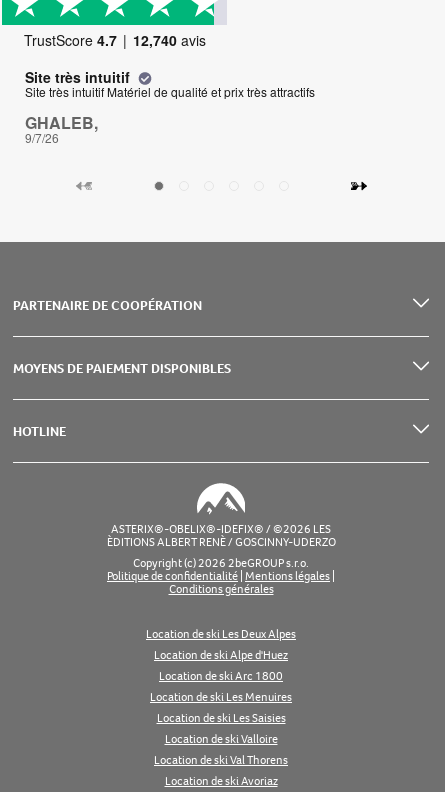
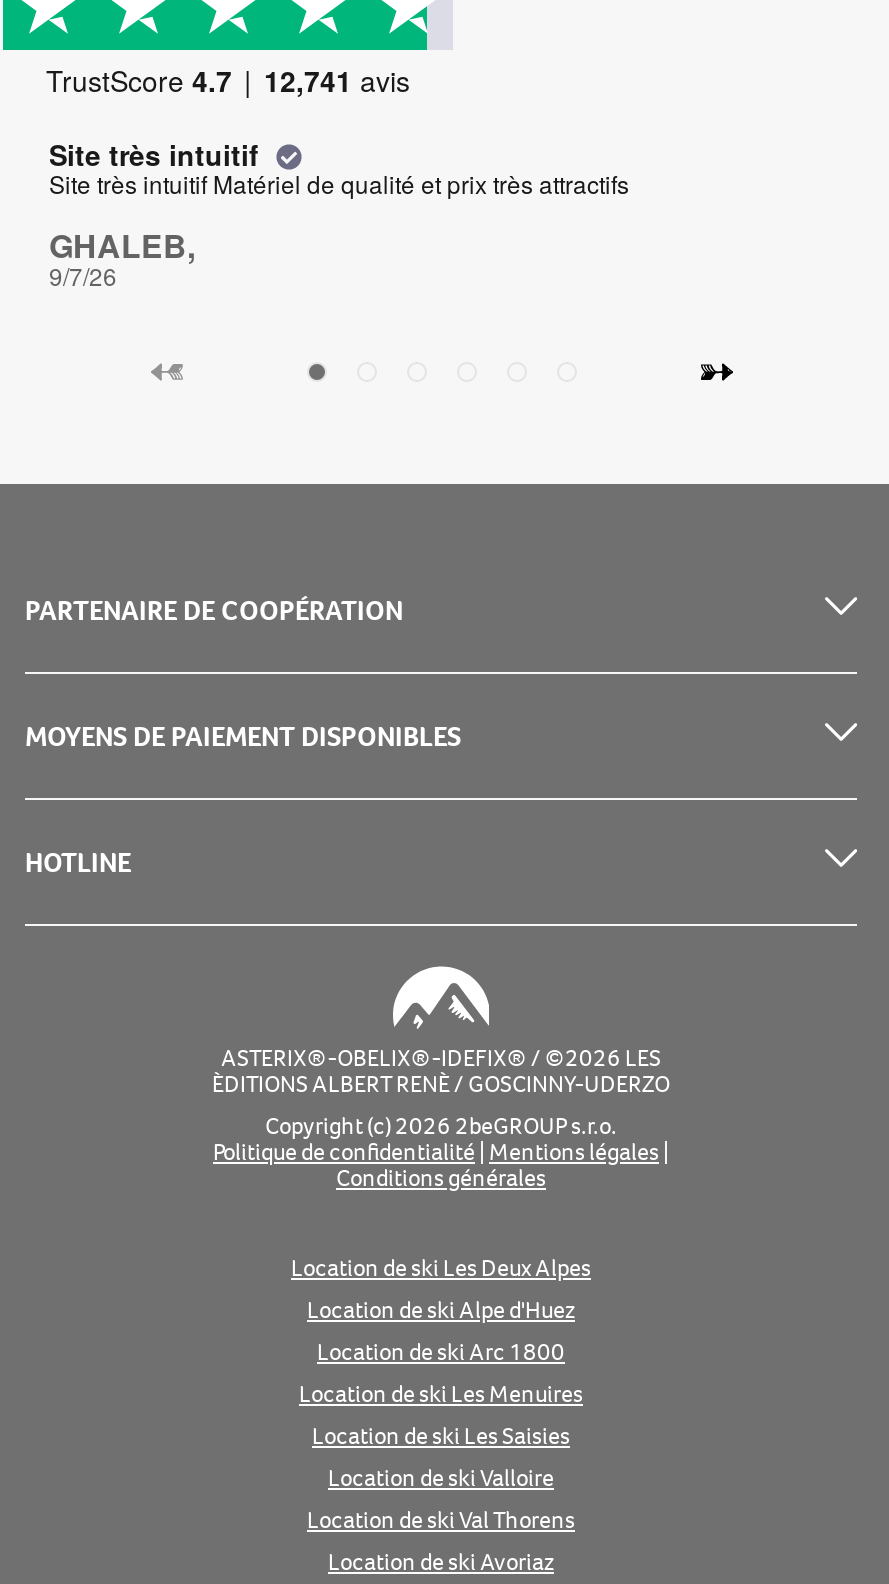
[23,30,205,50] TrustScore 4.7 12,740 avis -> [46,60,410,100] TrustScore 4.7 12,741 avis

